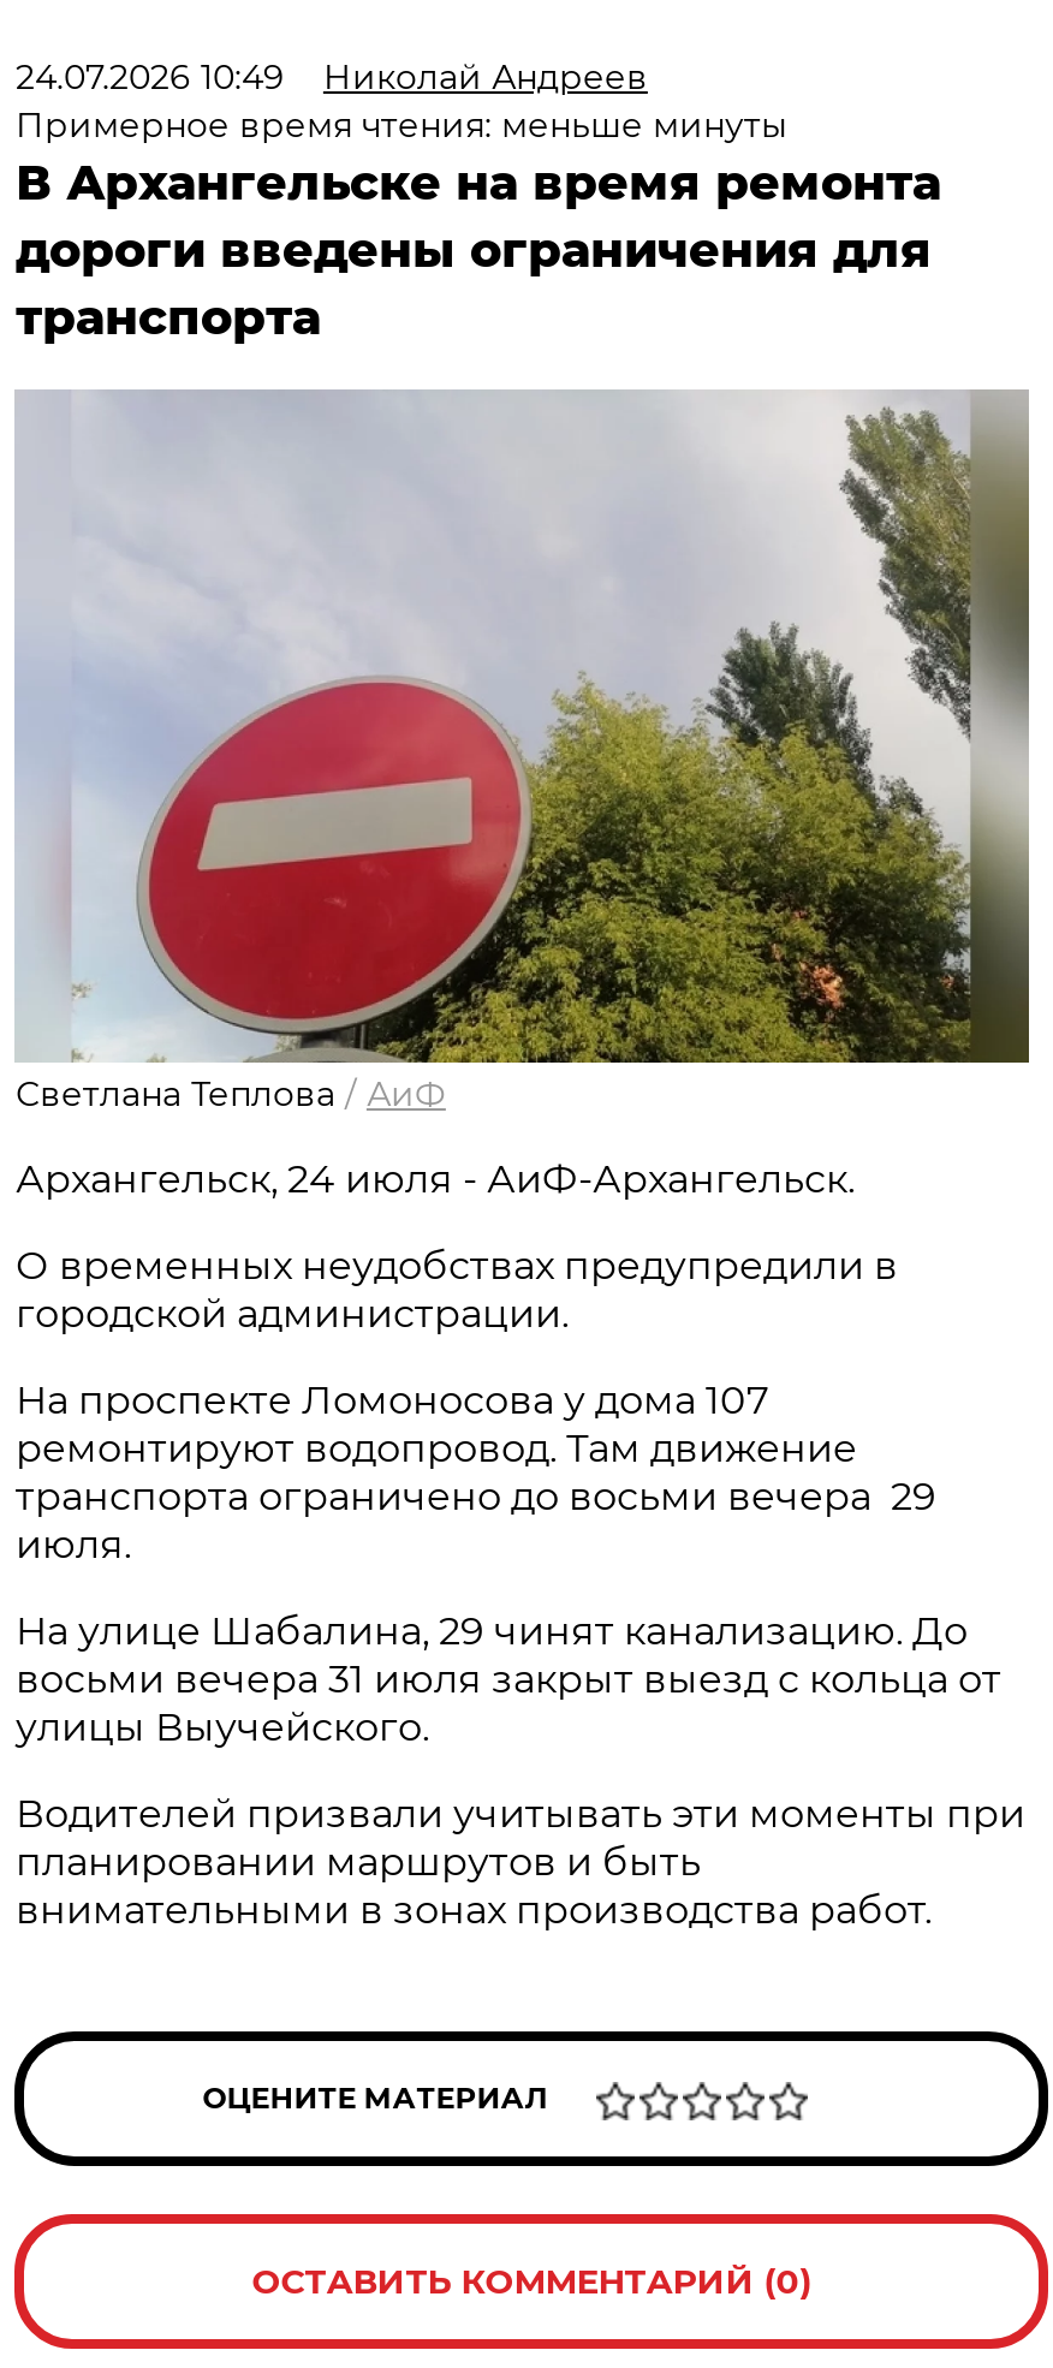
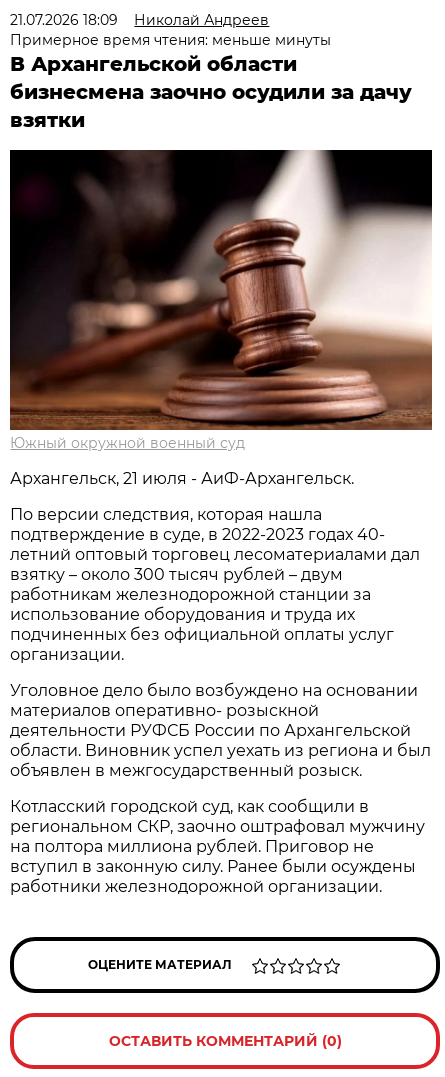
[15,55,648,98] 24.07.2026 10:49 Николай Андреев -> [10,11,269,29] 21.07.2026 18:09 Николай Андреев
[15,154,941,346] В Архангельске на время ремонта | дороги введены ограничения для | транспорта -> [10,52,412,132] В Архангельской области | бизнесмена заочно осудили за дачу | взятки
[14,389,1031,1933] [image] | Светлана Теплова / АиФ | Архангельск, 24 июля - АиФ-Архангельск. | О временных неудобствах предупредили в | городской администрации. | На проспекте Ломоносова у дома 107 | ремонтируют водопровод. Там движение | транспорта ограничено до восьми вечера 29 | июля. | На улице Шабалина, 29 чинят канализацию. До | восьми вечера 31 июля закрыт выезд с кольца от | улицы Выучейского. | Водителей призвали учитывать эти моменты при | планировании маршрутов и быть | внимательными в зонах производства работ. -> [9,150,433,896] [image] | Южный окружной военный суд | Архангельск, 21 июля - АиФ-Архангельск. | По версии следствия, которая нашла | подтверждение в суде, в 2022-2023 годах 40- | летний оптовый торговец лесоматериалами дал | взятку – около 300 тысяч рублей – двум | работникам железнодорожной станции за | использование оборудования и труда их | подчиненных без официальной оплаты услуг | организации. | Уголовное дело было возбуждено на основании | материалов оперативно- розыскной | деятельности РУФСБ России по Архангельской | области. Виновник успел уехать из региона и был | объявлен в межгосударственный розыск. | Котласский городской суд, как сообщили в | региональном СКР, заочно оштрафовал мужчину | на полтора миллиона рублей. Приговор не | вступил в законную силу. Ранее были осуждены | работники железнодорожной организации.

